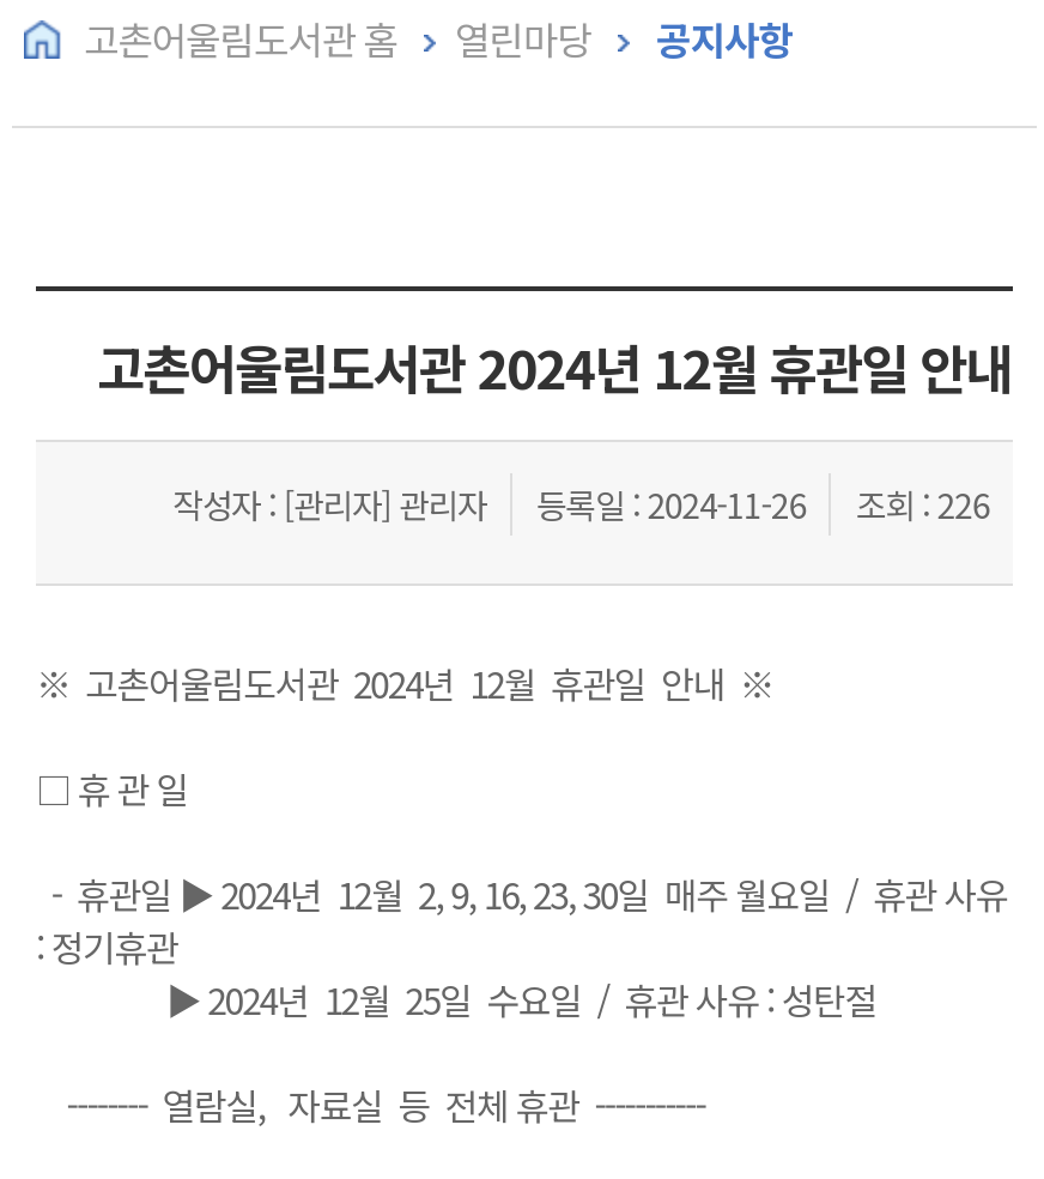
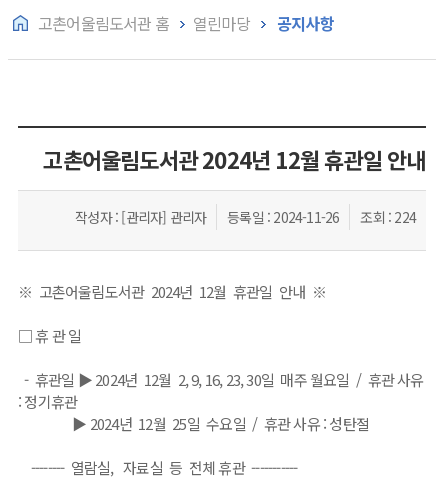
[856,482,989,530] 조회: 226 -> [360,207,416,227] 조회: 224

